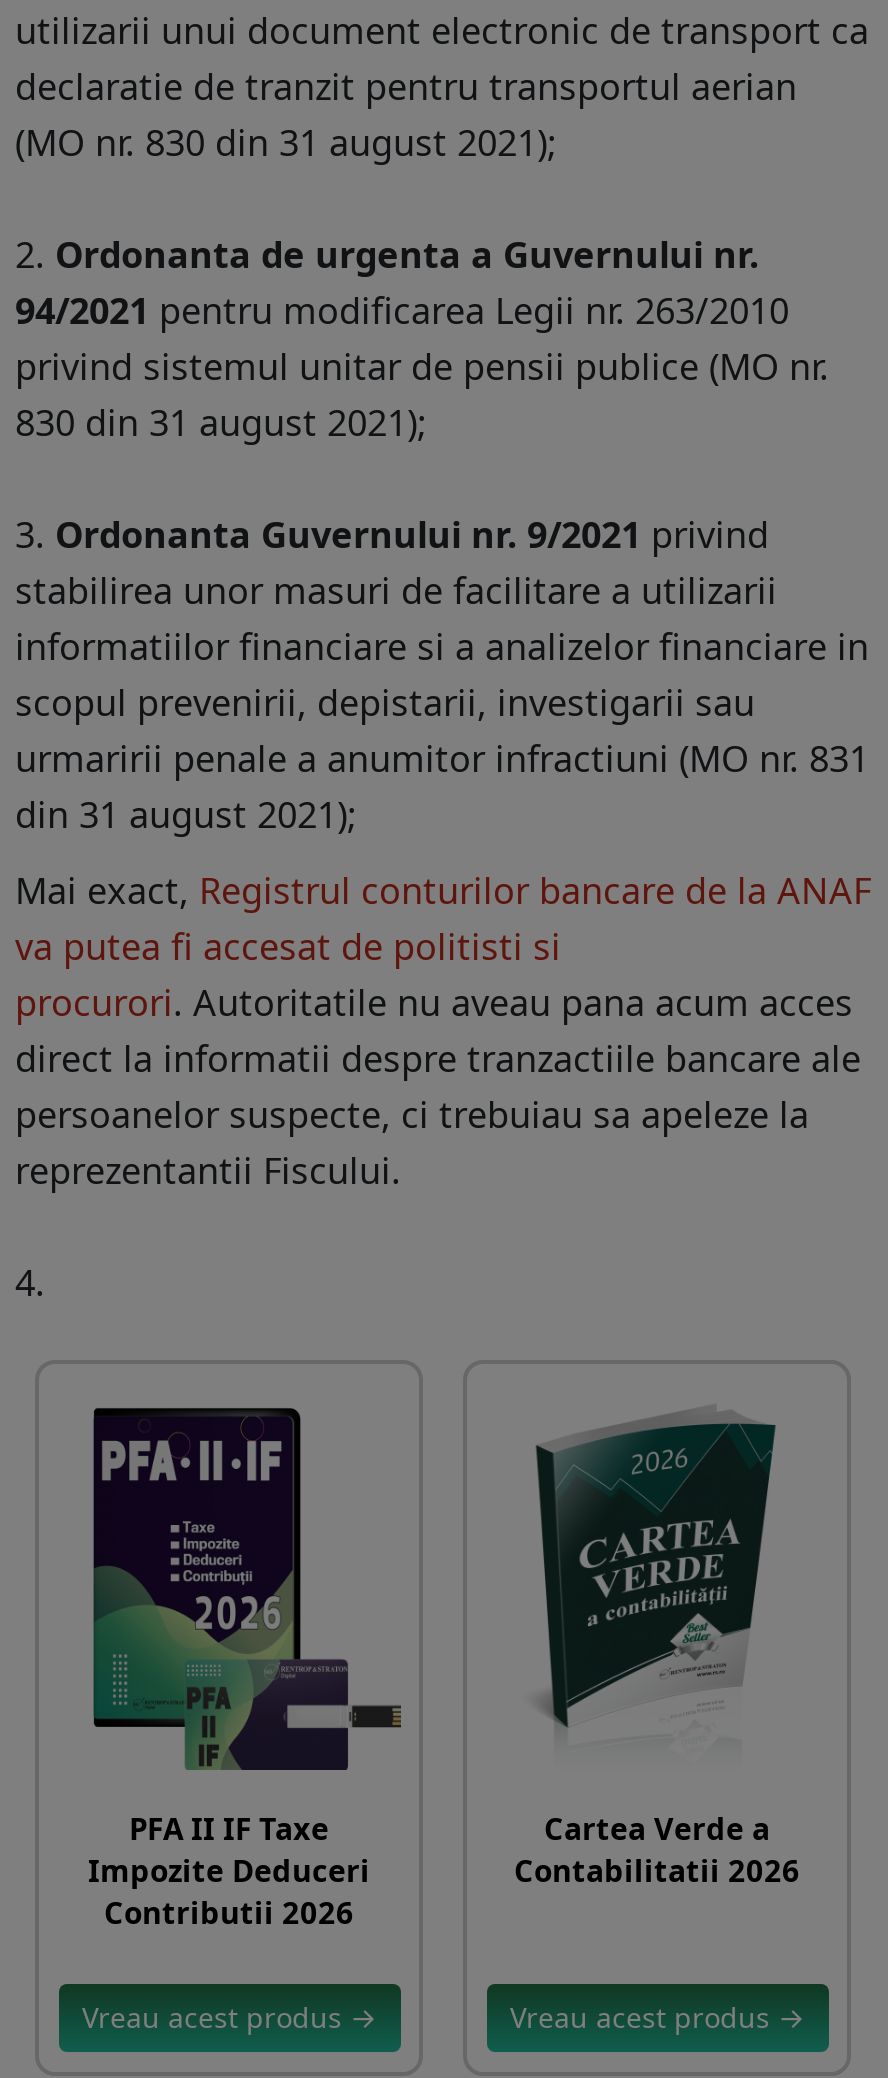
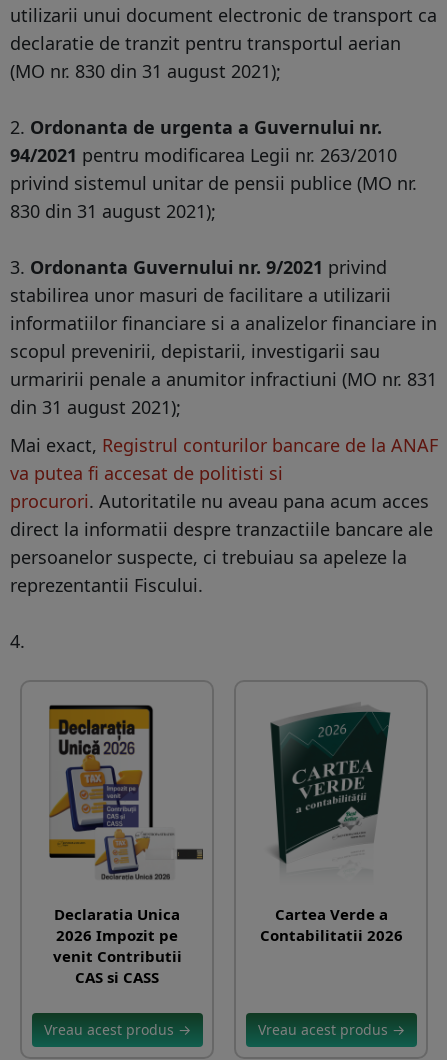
[88,1416,403,1932] [image] | PFA II IF Taxe | Impozite Deduceri | Contributii 2026 -> [48,708,204,987] [image] | Declaratia Unica | 2026 Impozit pe | venit Contributii | CAS si CASS

